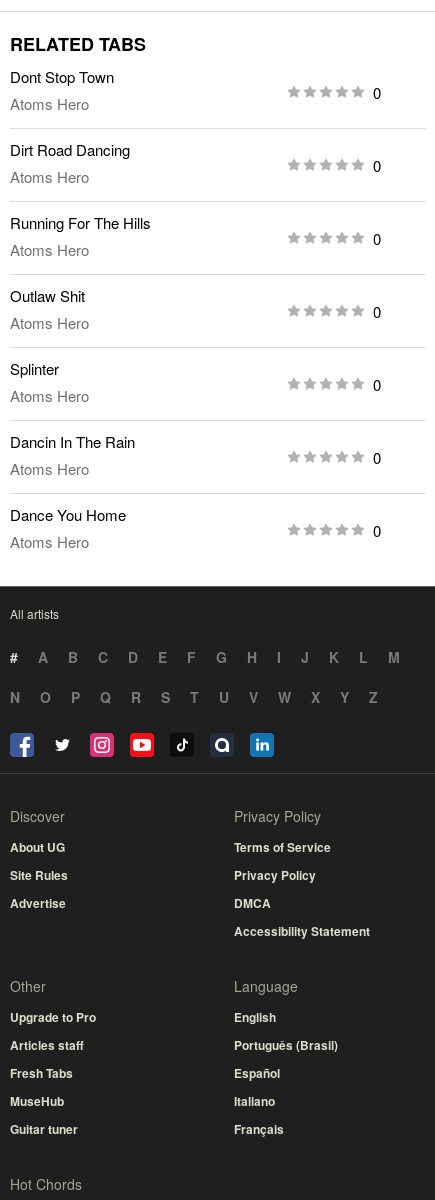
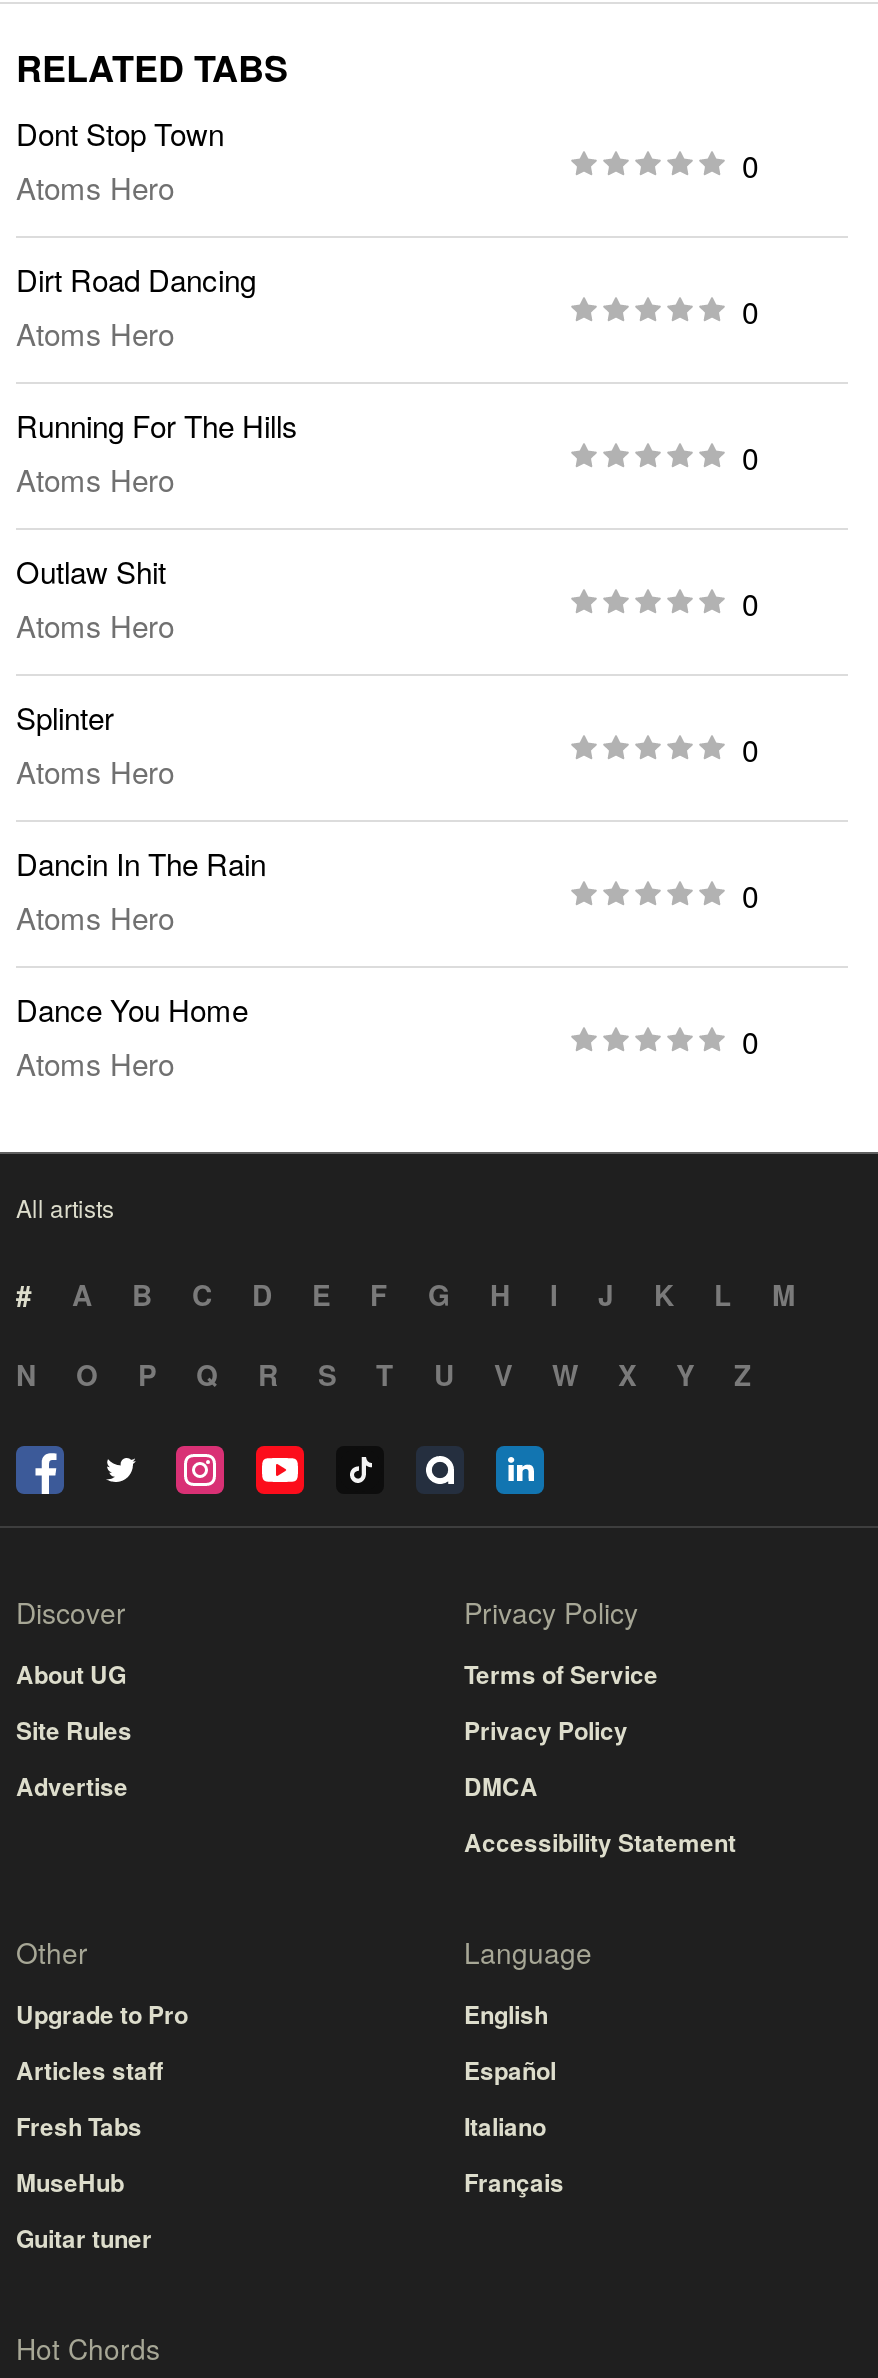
[234,1036,338,1054] Português (Brasil) -> none
moved [234,1064,284,1138] -> [464,2052,564,2200]: Español | Italiano | Français

